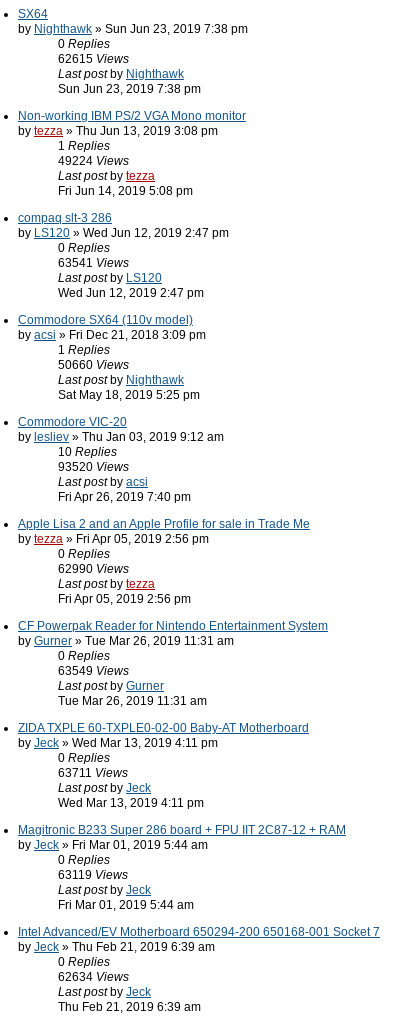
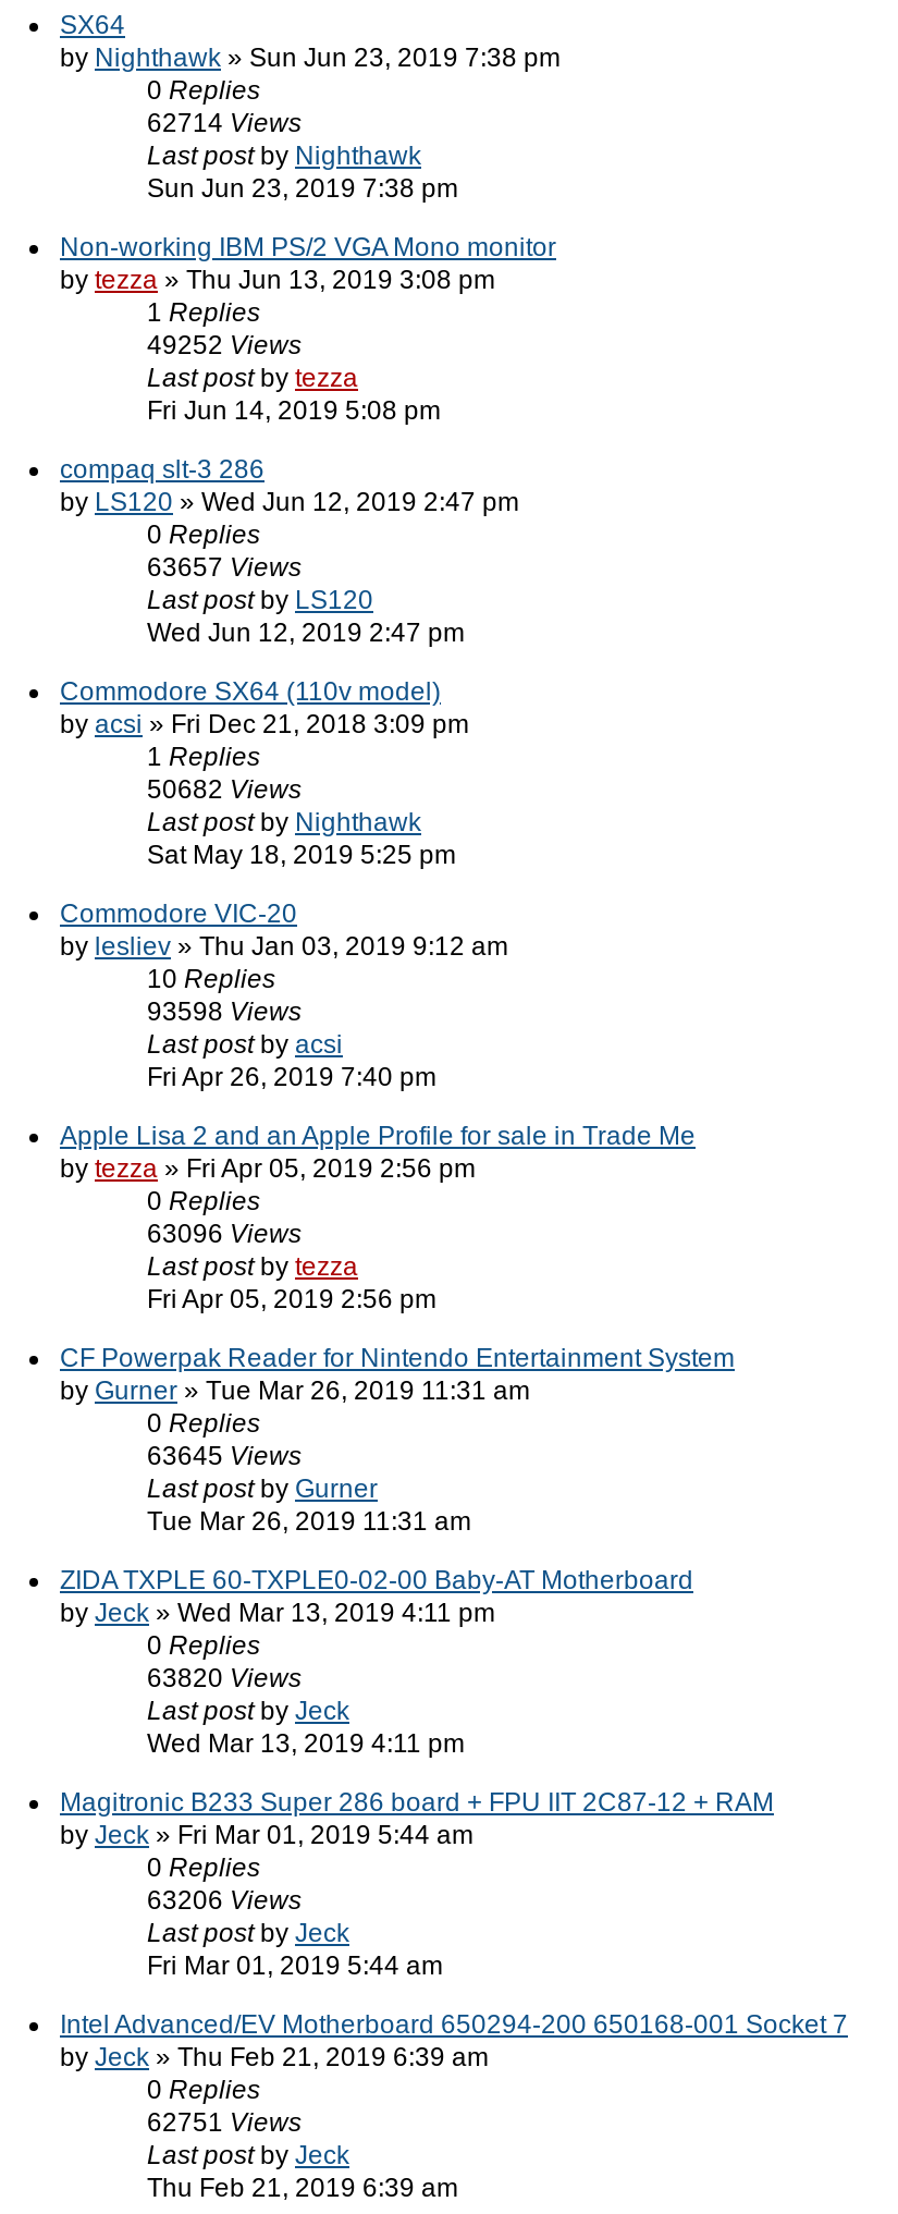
[58,52,129,66] 62615 Views -> [147,108,302,138] 62714 Views
[58,154,129,168] 49224 Views -> [147,330,302,360] 49252 Views
[58,256,129,270] 63541 Views -> [147,552,302,583] 63657 Views
[58,358,129,372] 50660 Views -> [147,774,302,805] 50682 Views
[58,460,129,474] 93520 Views -> [147,996,302,1027] 93598 Views
[58,562,129,576] 62990 Views -> [147,1219,302,1249] 63096 Views
[58,664,129,678] 63549 Views -> [147,1441,302,1471] 63645 Views
[58,766,128,780] 63711 Views -> [147,1663,302,1693] 63820 Views
[58,868,128,882] 63119 Views -> [147,1885,302,1916] 63206 Views
[58,970,129,984] 62634 Views -> [147,2107,302,2138] 62751 Views

